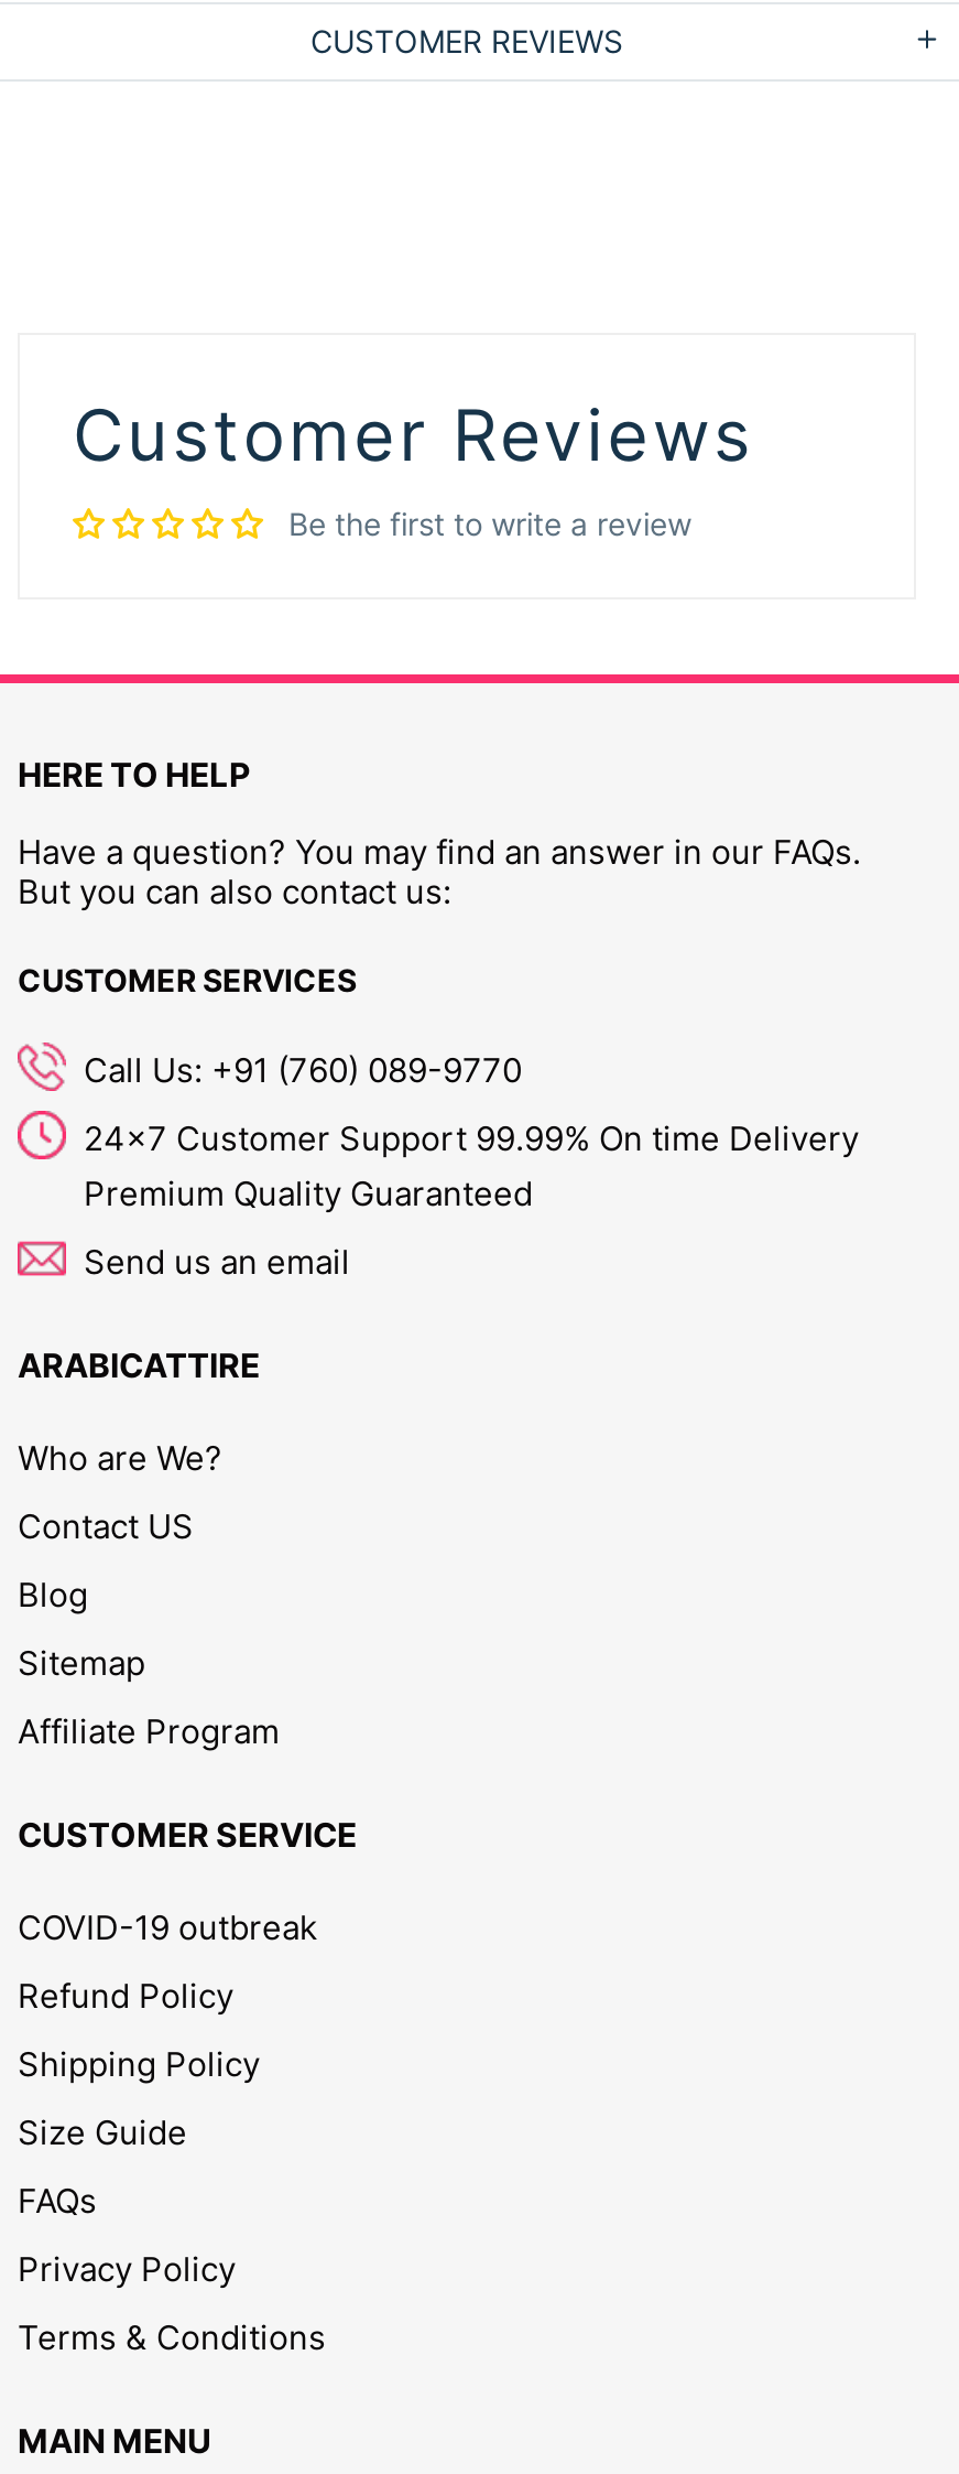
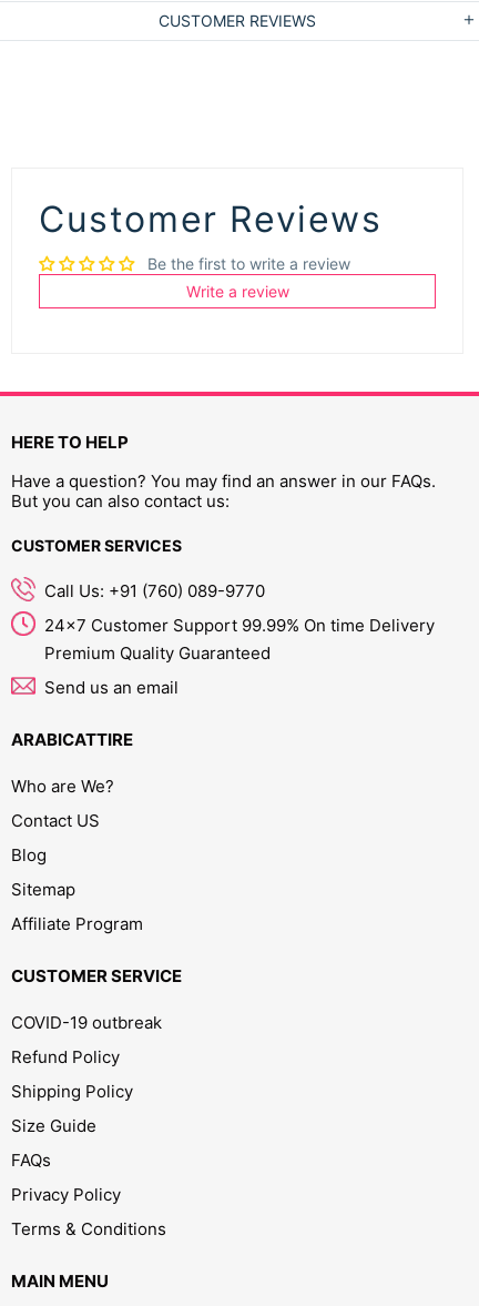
none -> [186,282,289,300] Write a review

